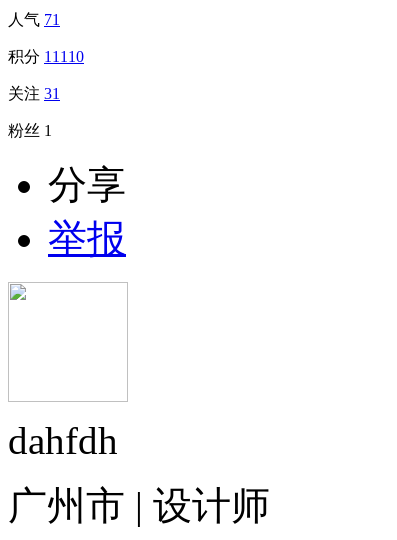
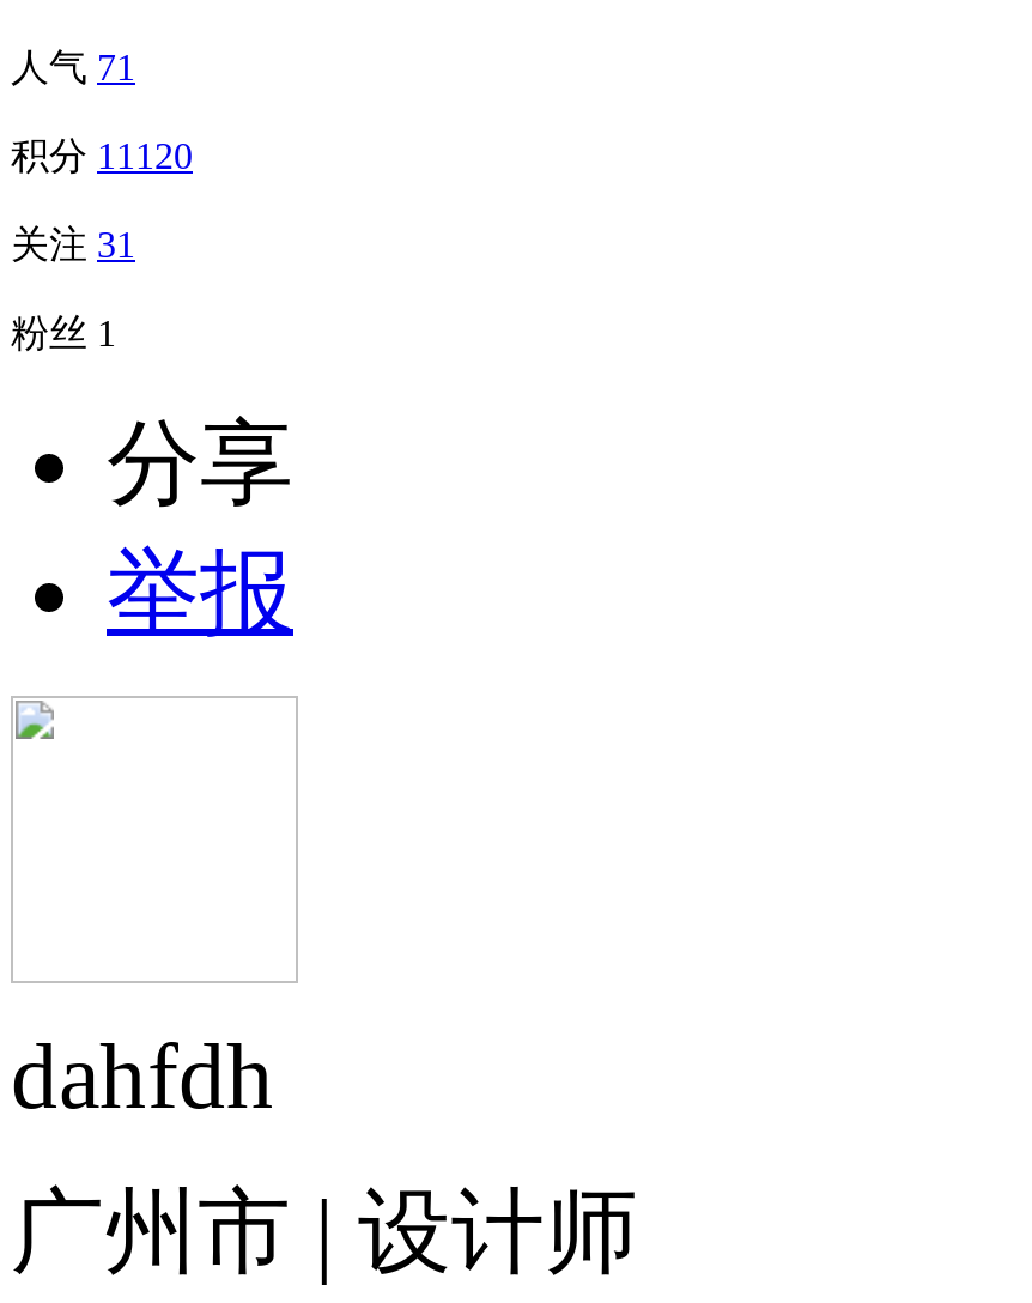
[8,48,84,65] 积分11110 -> [11,135,193,176] 积分11120

